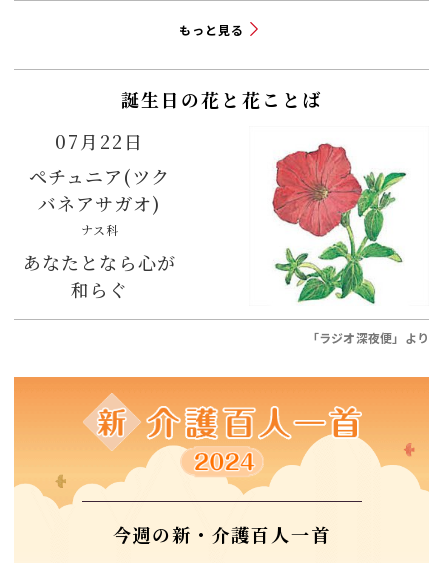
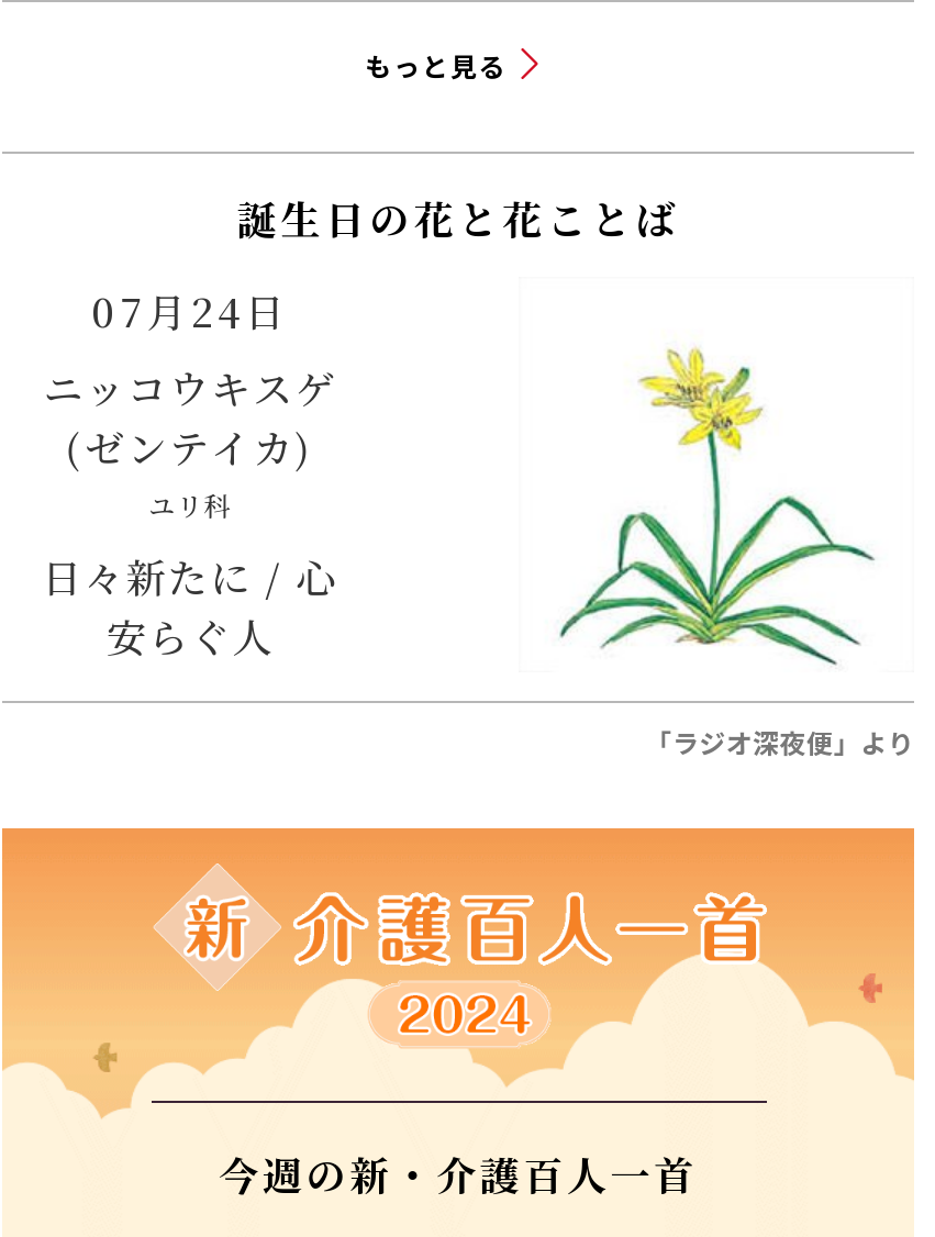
[23,128,176,302] 07月22日 | ペチュニア(ツク | バネアサガオ) | ナス科 | あなたとなら心が | 和らぐ -> [42,282,338,664] 07月24日 | ニッコウキスゲ | (ゼンテイカ) | ユリ科 | 日々新たに / 心 | 安らぐ人
[268,142,410,305] [image] -> [558,314,877,668] [image]

